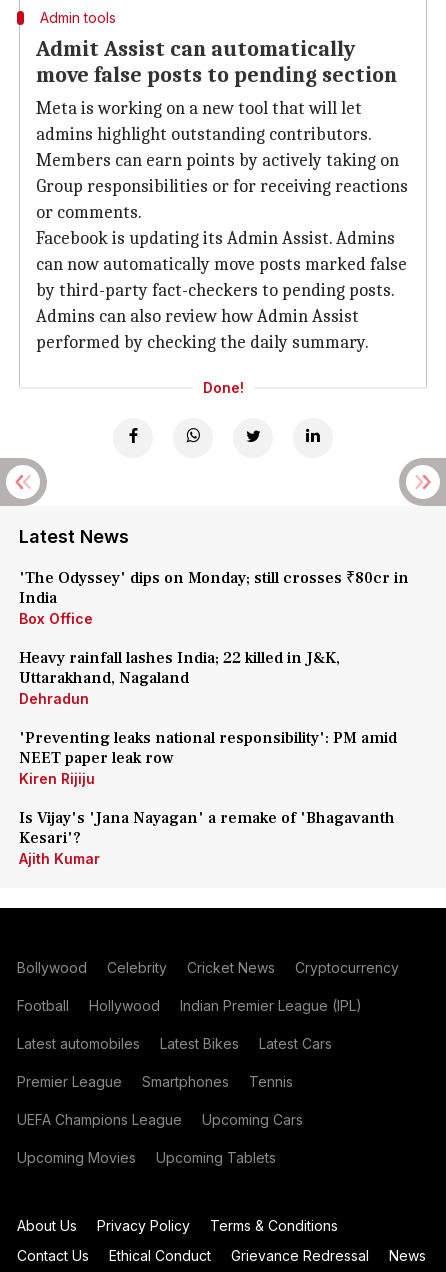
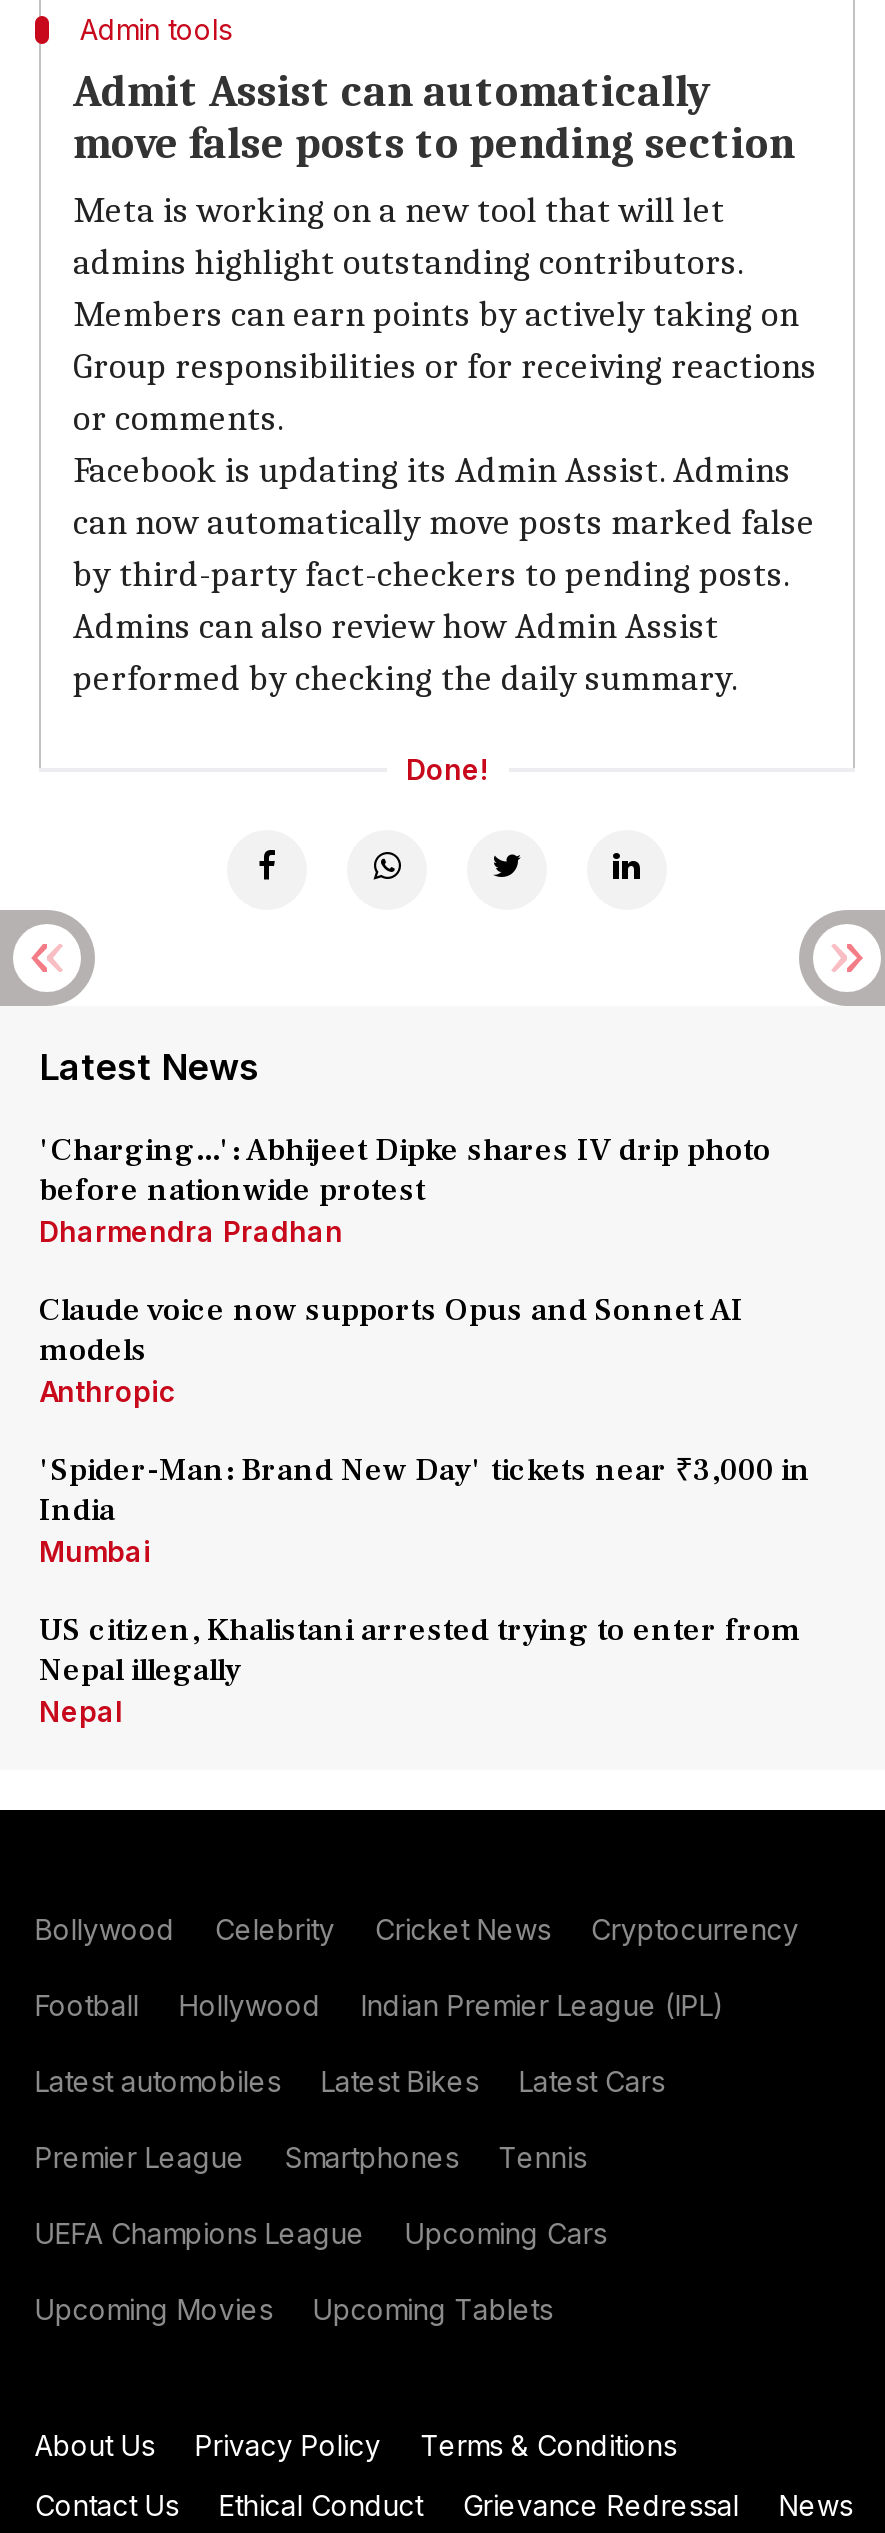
[19,568,409,588] 'The Odyssey' dips on Monday; still crosses ₹80cr in -> [39,1130,811,1490] 'Charging...': Abhijeet Dipke shares IV drip photo | before nationwide protest | Dharmendra Pradhan | Claude voice now supports Opus and Sonnet AI | models | Anthropic | 'Spider-Man: Brand New Day' tickets near ₹3,000 in
moved [19,588,57,608] -> [39,1490,115,1530]: India
[19,610,397,867] Box Office | Heavy rainfall lashes India; 22 killed in J&K, | Uttarakhand, Nagaland | Dehradun | 'Preventing leaks national responsibility': PM amid | NEET paper leak row | Kiren Rijiju | Is Vijay's 'Jana Nayagan' a remake of 'Bhagavanth | Kesari'? | Ajith Kumar -> [39,1534,801,1728] Mumbai | US citizen, Khalistani arrested trying to enter from | Nepal illegally | Nepal

